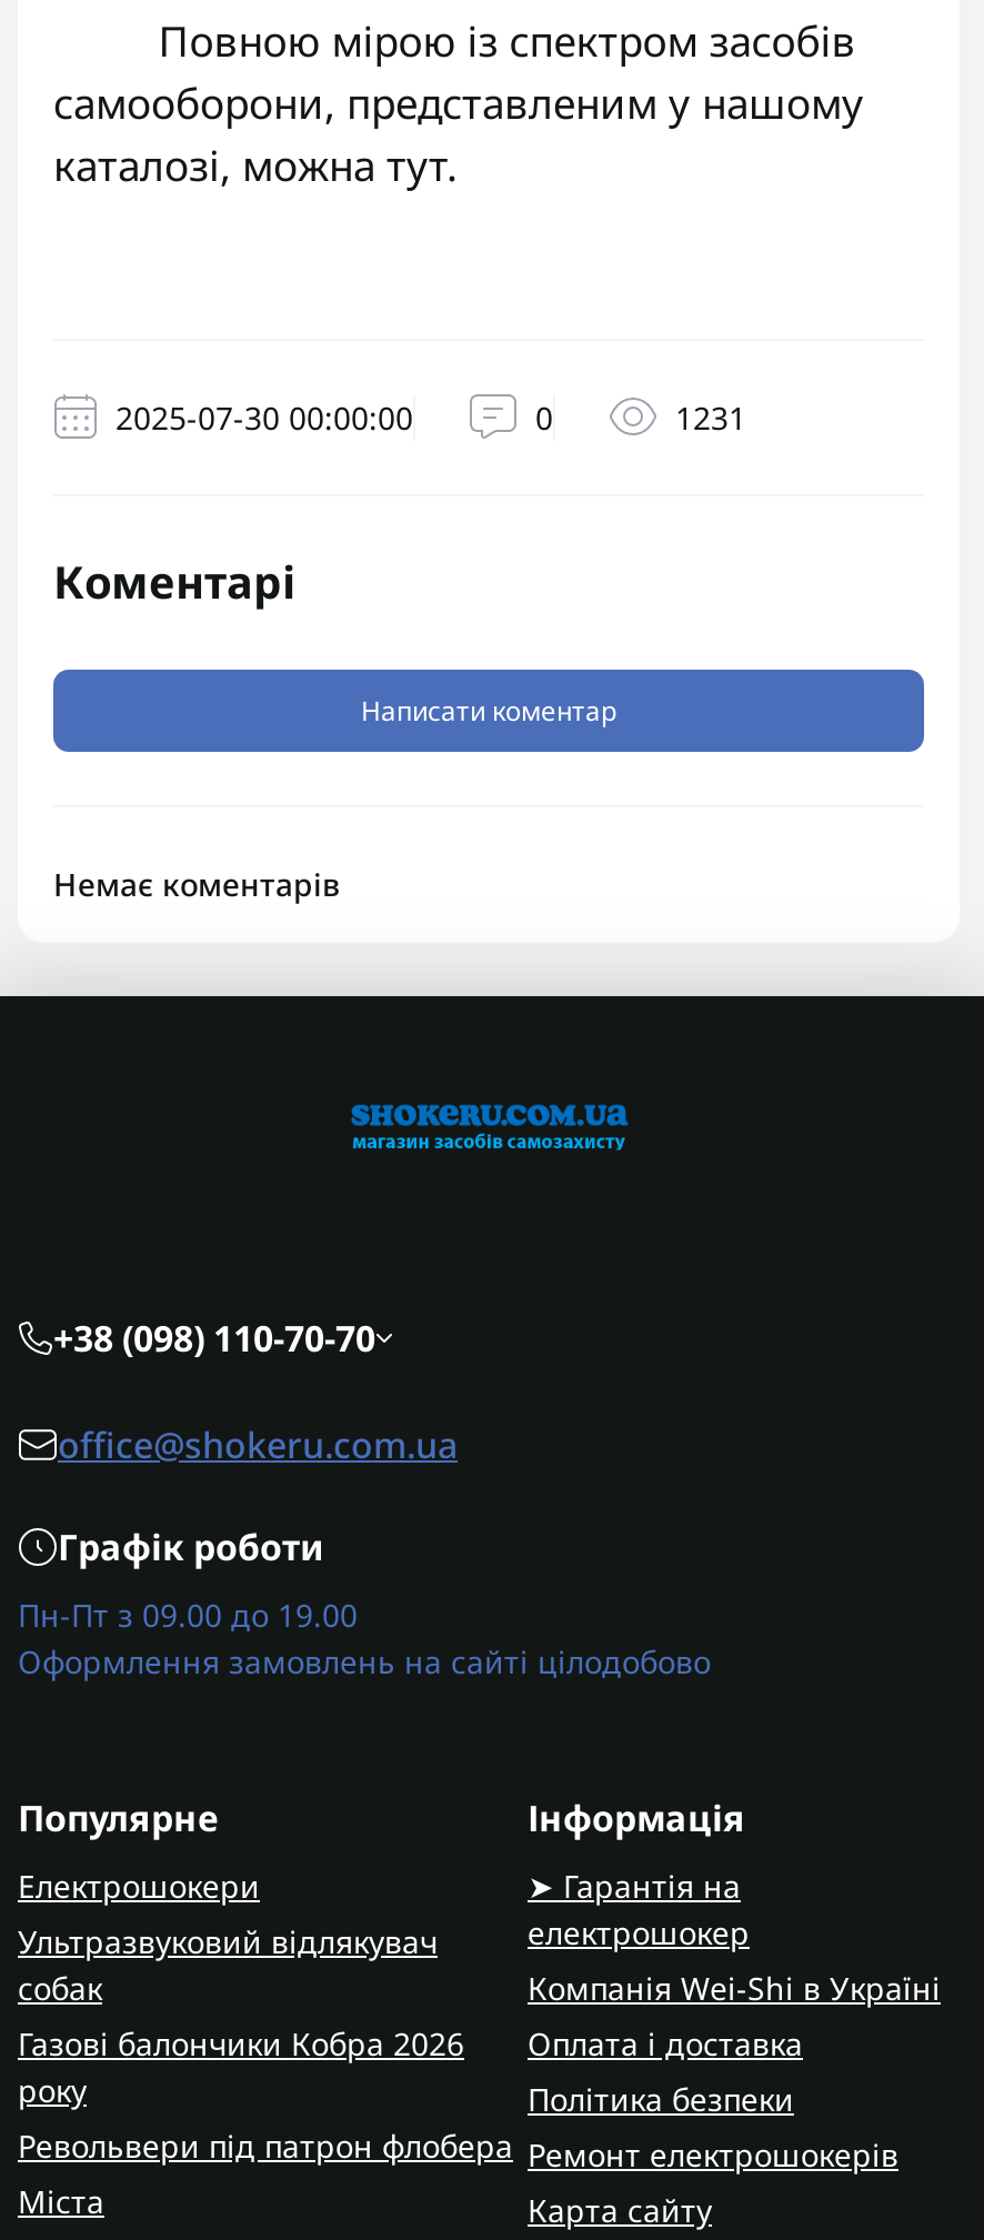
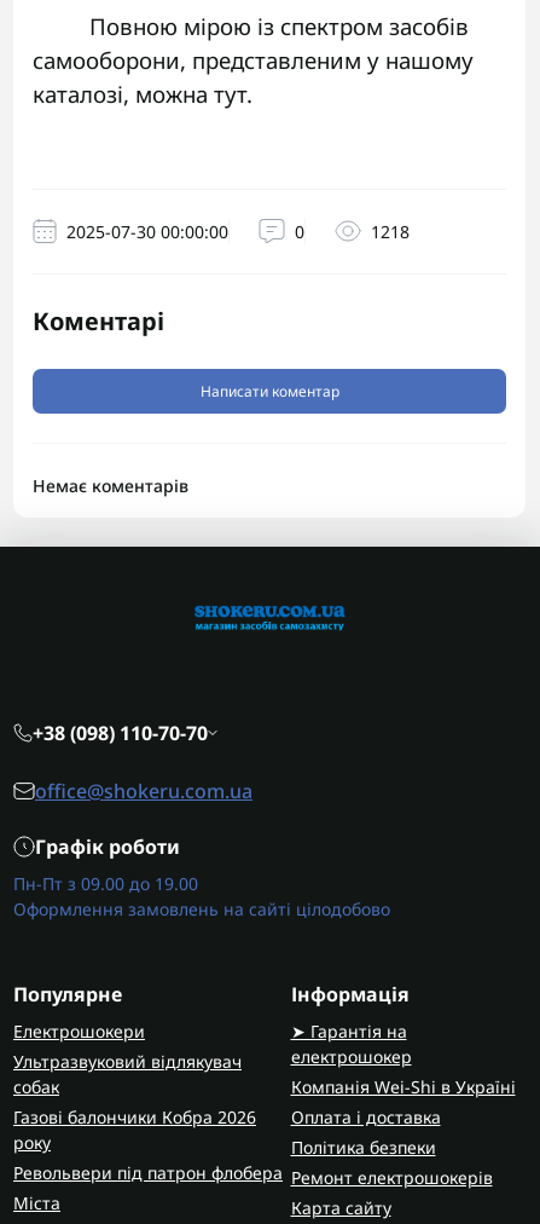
[675,396,746,438] 1231 -> [371,220,410,243] 1218

